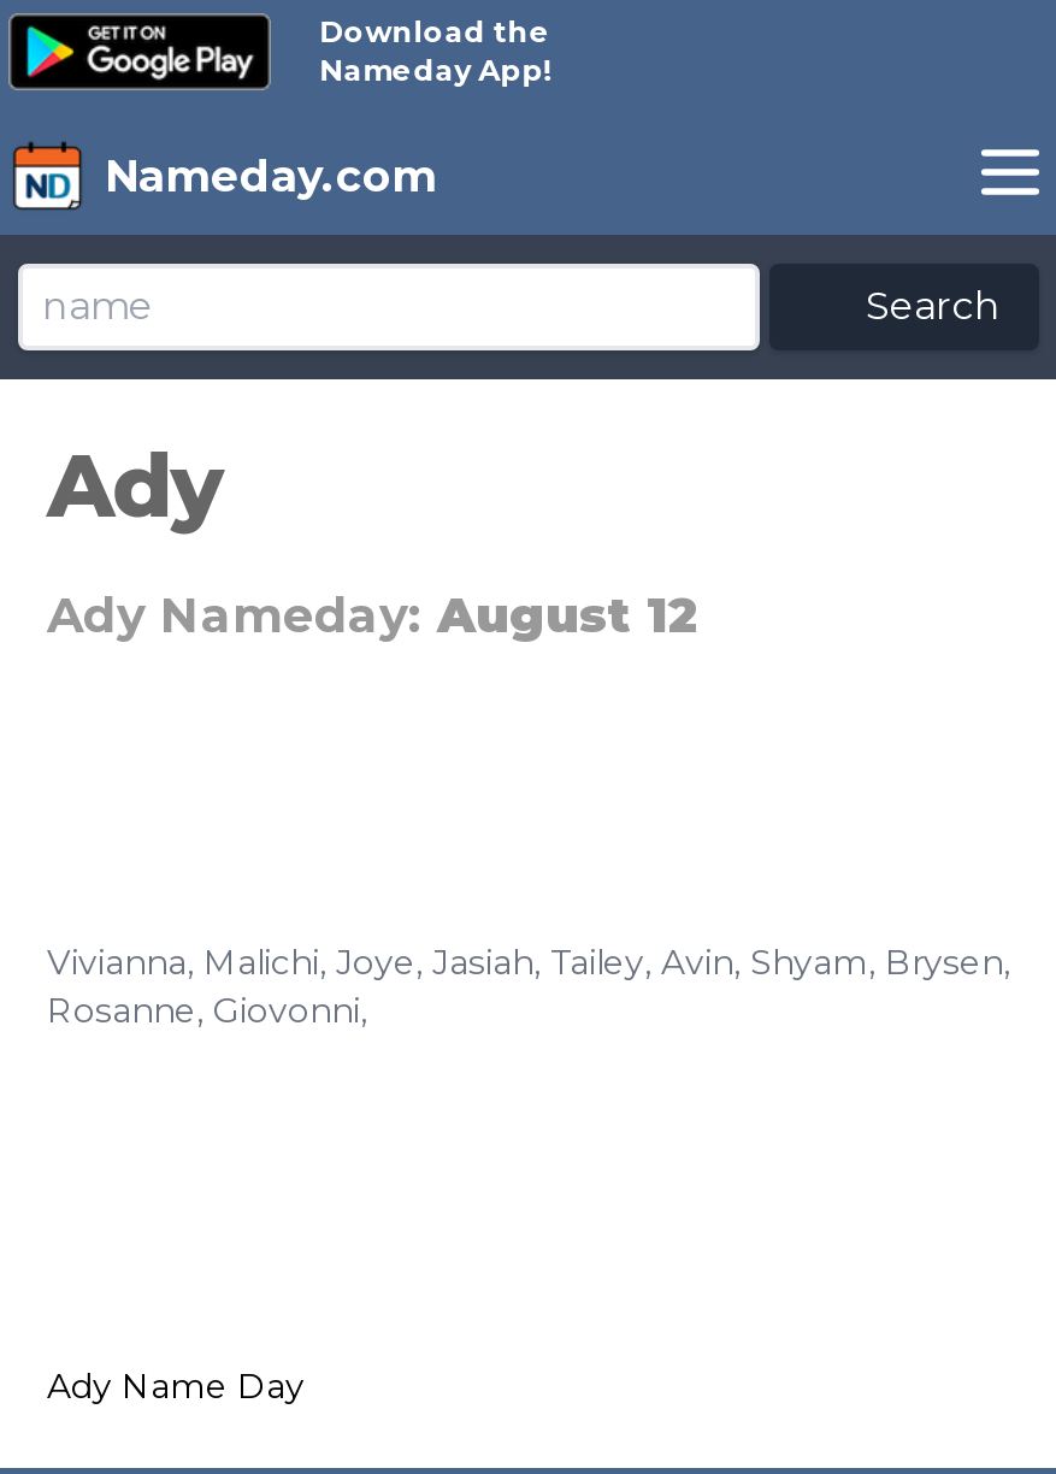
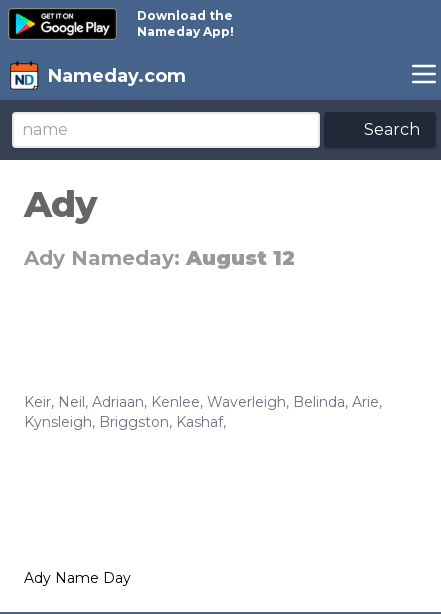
[47,941,1010,1032] Vivianna, Malichi, Joye, Jasiah, Tailey, Avin, Shyam, Brysen, | Rosanne, Giovonni, -> [24,393,382,431] Keir, Neil, Adriaan, Kenlee, Waverleigh, Belinda, Arie, | Kynsleigh, Briggston, Kashaf,

